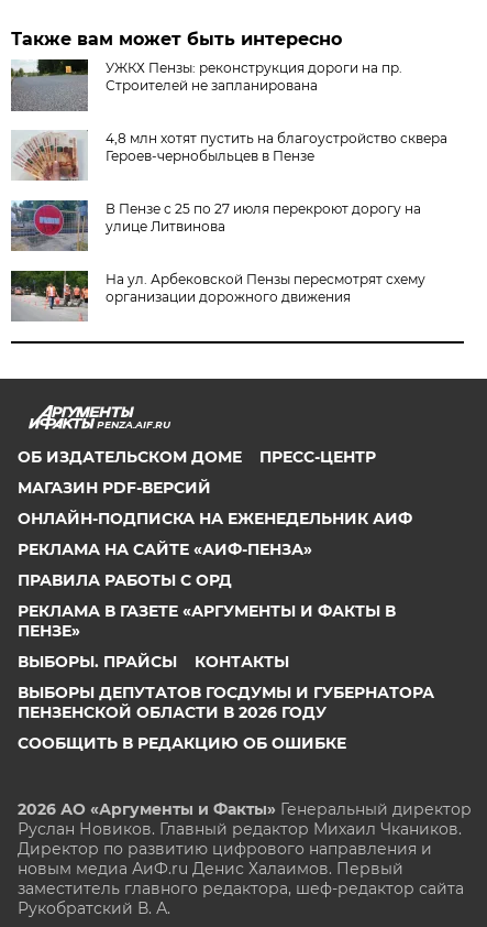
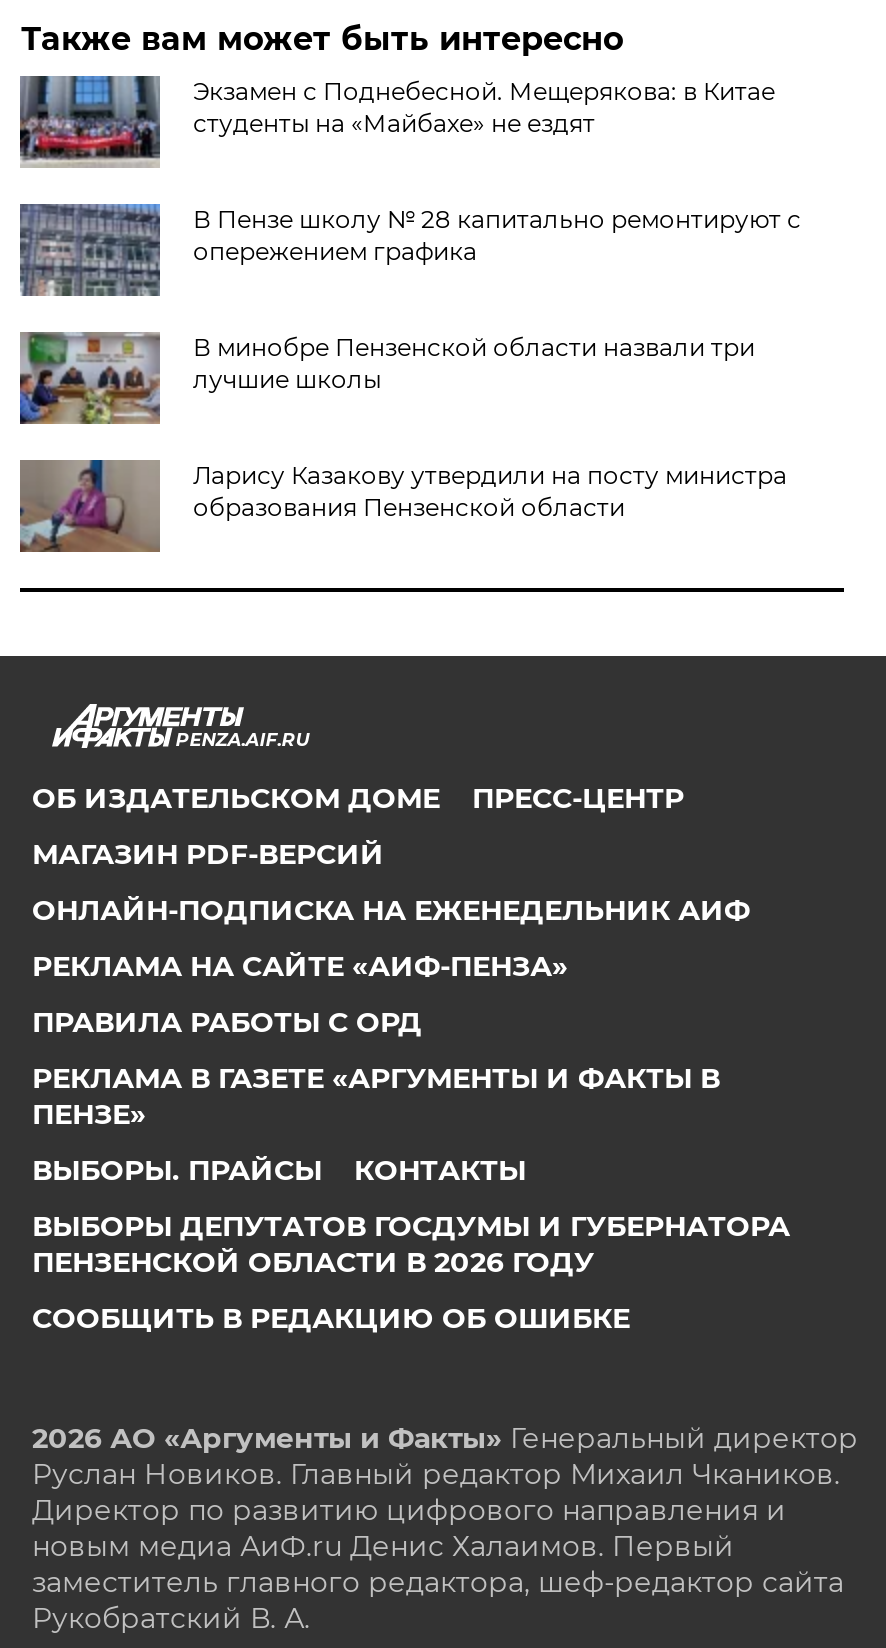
[10,58,403,112] [image] | УЖКХ Пензы: реконструкция дороги на пр. | Строителей не запланирована -> [18,74,775,168] [image] | Экзамен с Поднебесной. Мещерякова: в Китае | студенты на «Майбахе» не ездят
[12,130,448,182] [image] | 4,8 млн хотят пустить на благоустройство сквера | Героев-чернобыльцев в Пензе -> [18,202,801,298] [image] | В Пензе школу № 28 капитально ремонтируют с | опережением графика
[10,199,421,251] [image] | В Пензе с 25 по 27 июля перекроют дорогу на | улице Литвинова -> [18,330,755,426] [image] | В минобре Пензенской области назвали три | лучшие школы
[10,270,426,321] [image] | На ул. Арбековской Пензы пересмотрят схему | организации дорожного движения -> [18,458,787,554] [image] | Ларису Казакову утвердили на посту министра | образования Пензенской области

